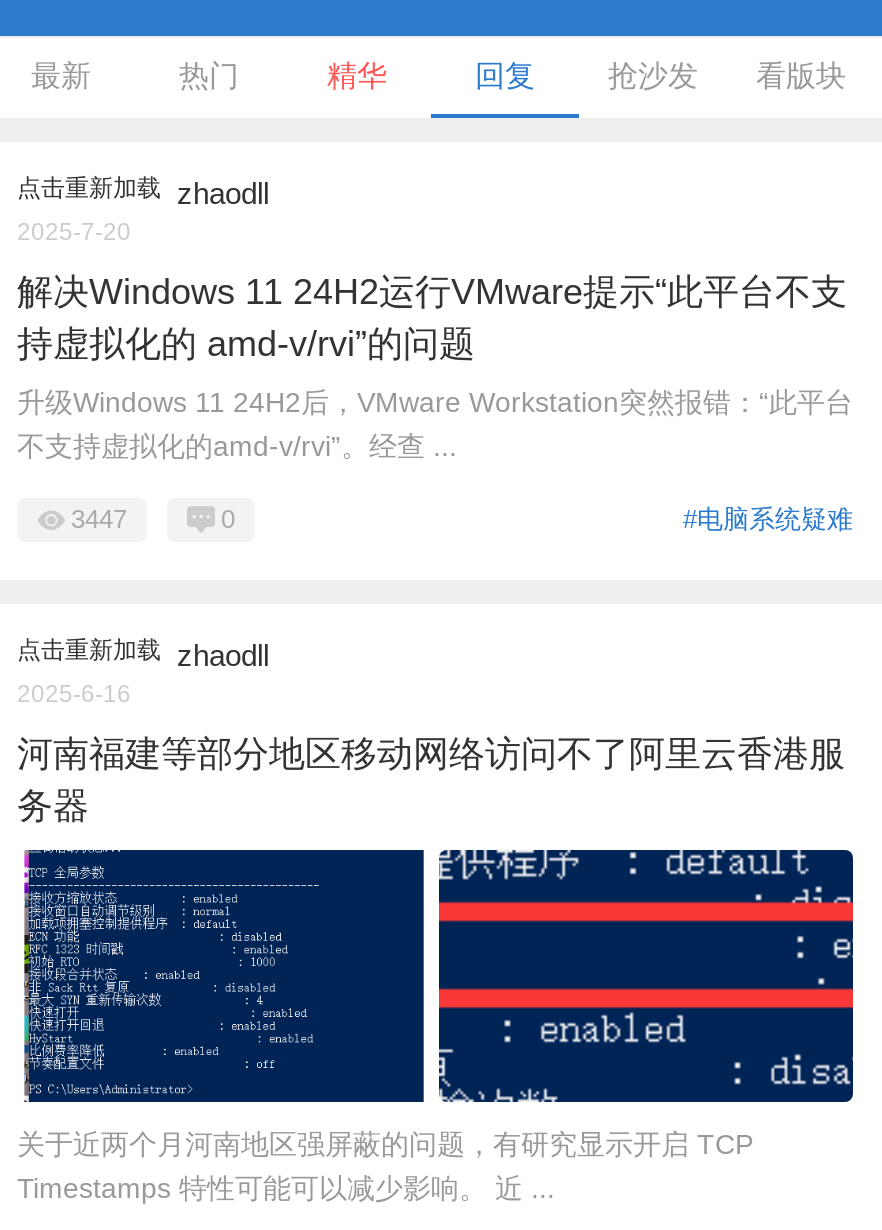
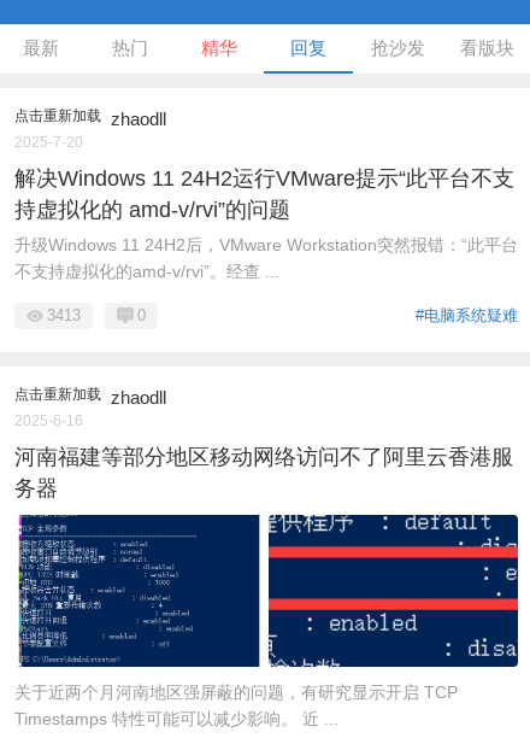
[71,503,127,533] 3447 -> [47,306,81,324] 3413

